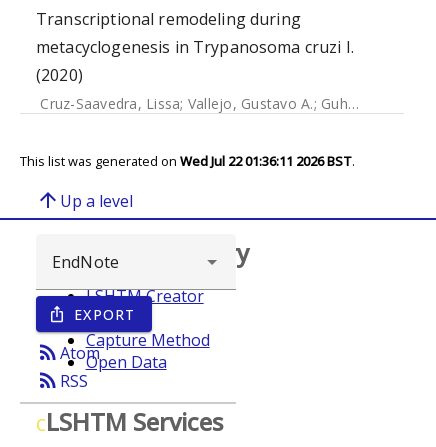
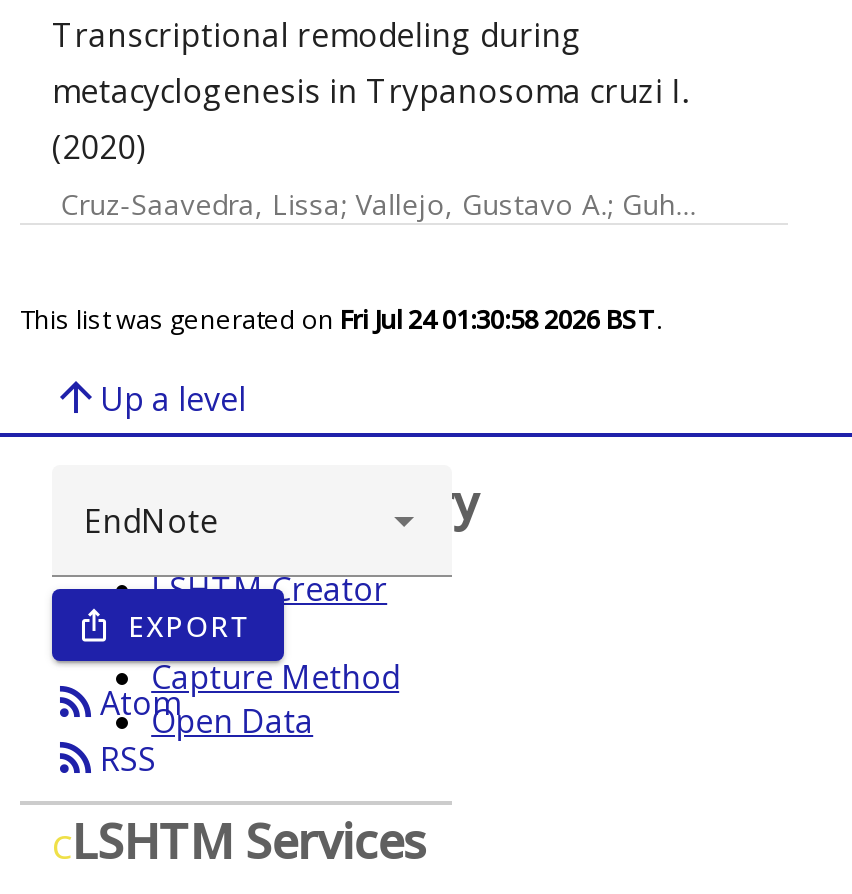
[20,152,355,170] This list was generated on Wed Jul 22 01:36:11 2026 BST. -> [20,301,662,337] This list was generated on Fri Jul 24 01:30:58 2026 BST.

